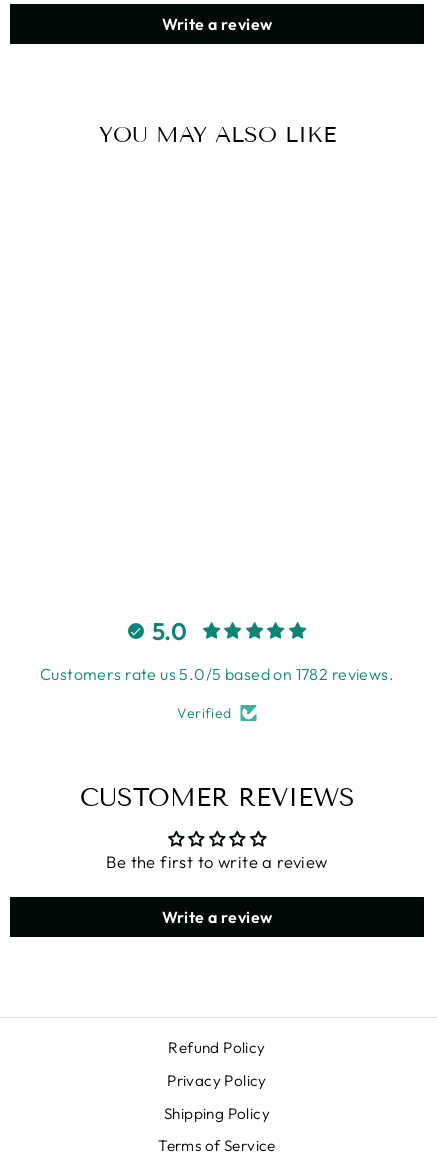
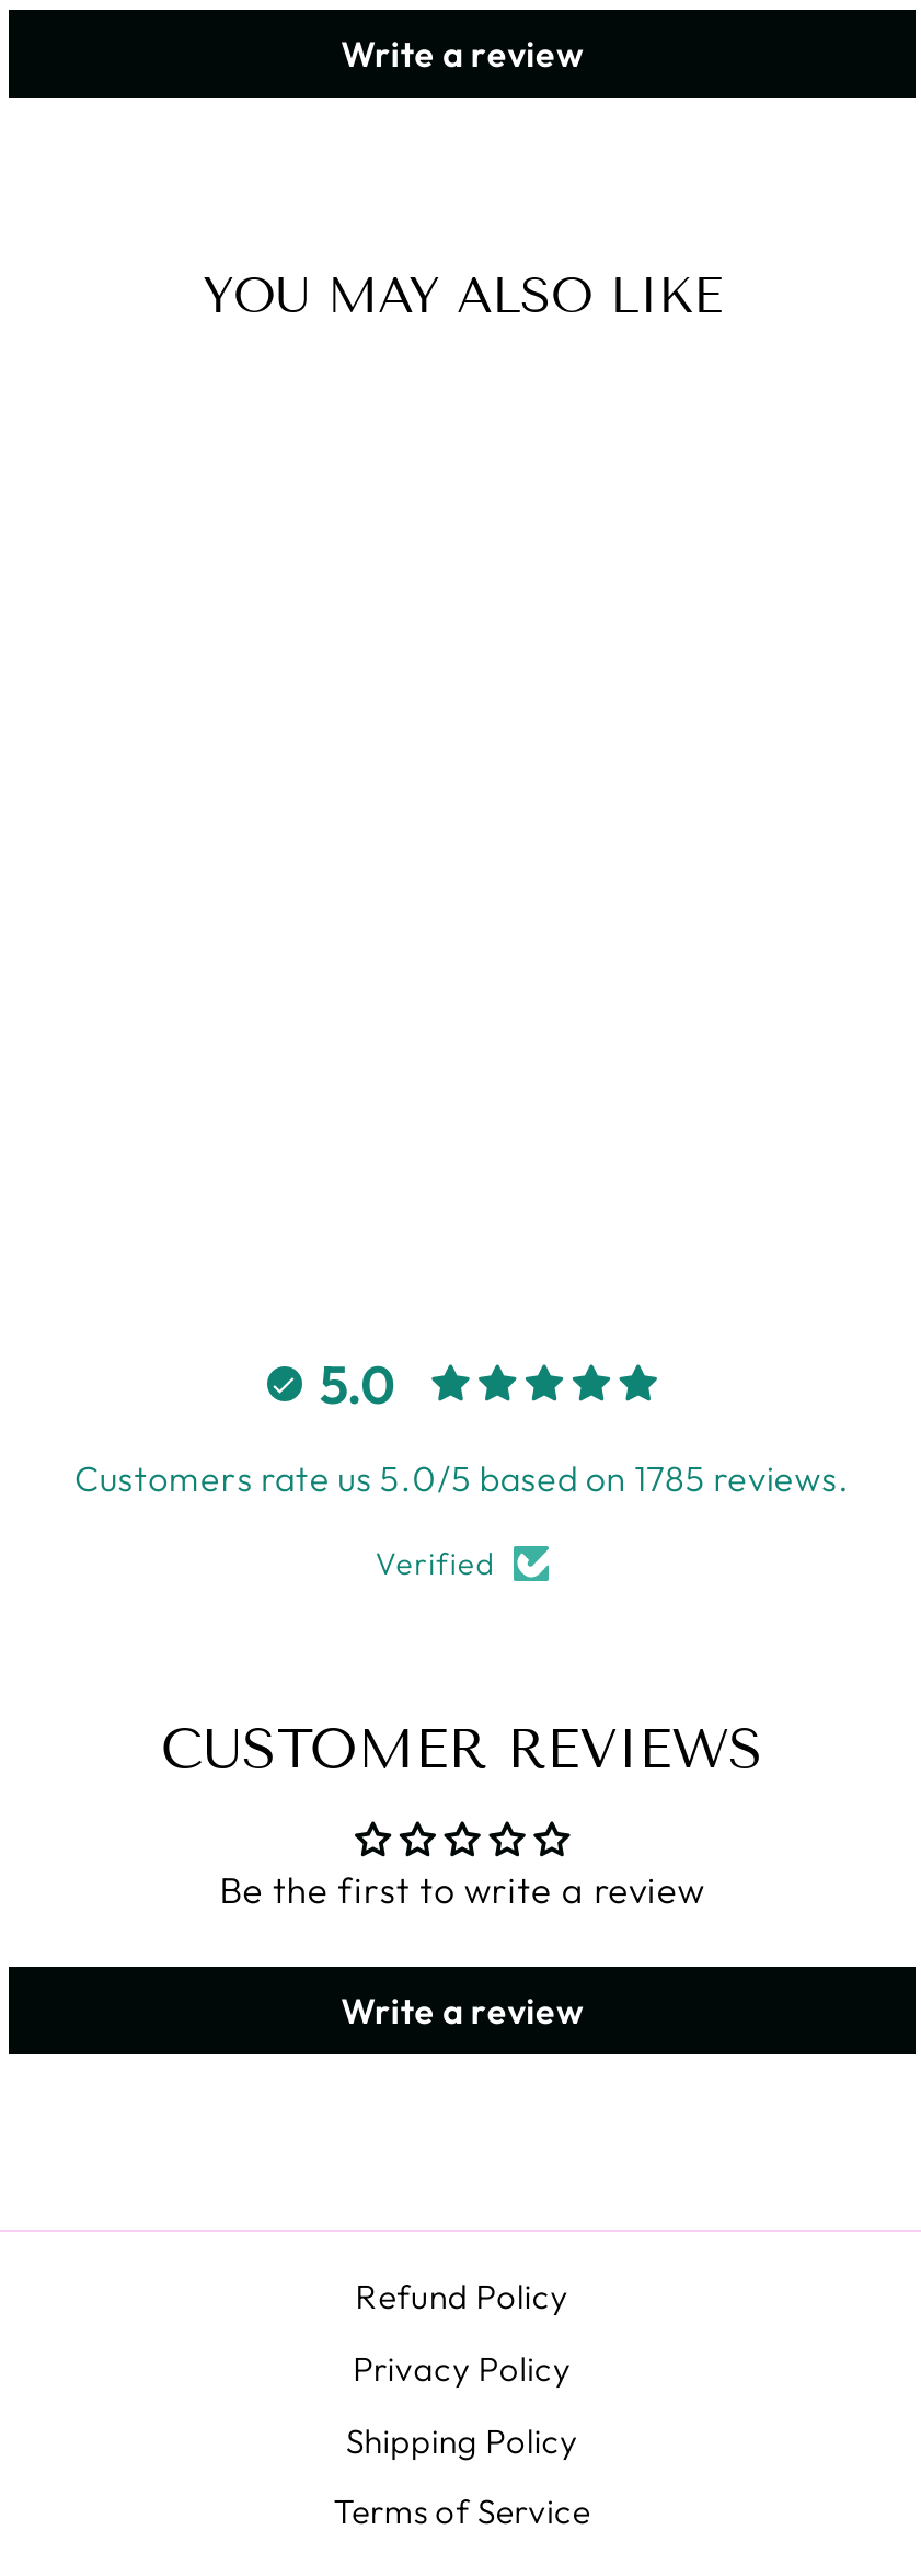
[40,664,394,684] Customers rate us 5.0/5 based on 1782 reviews. -> [74,1456,850,1500] Customers rate us 5.0/5 based on 1785 reviews.

